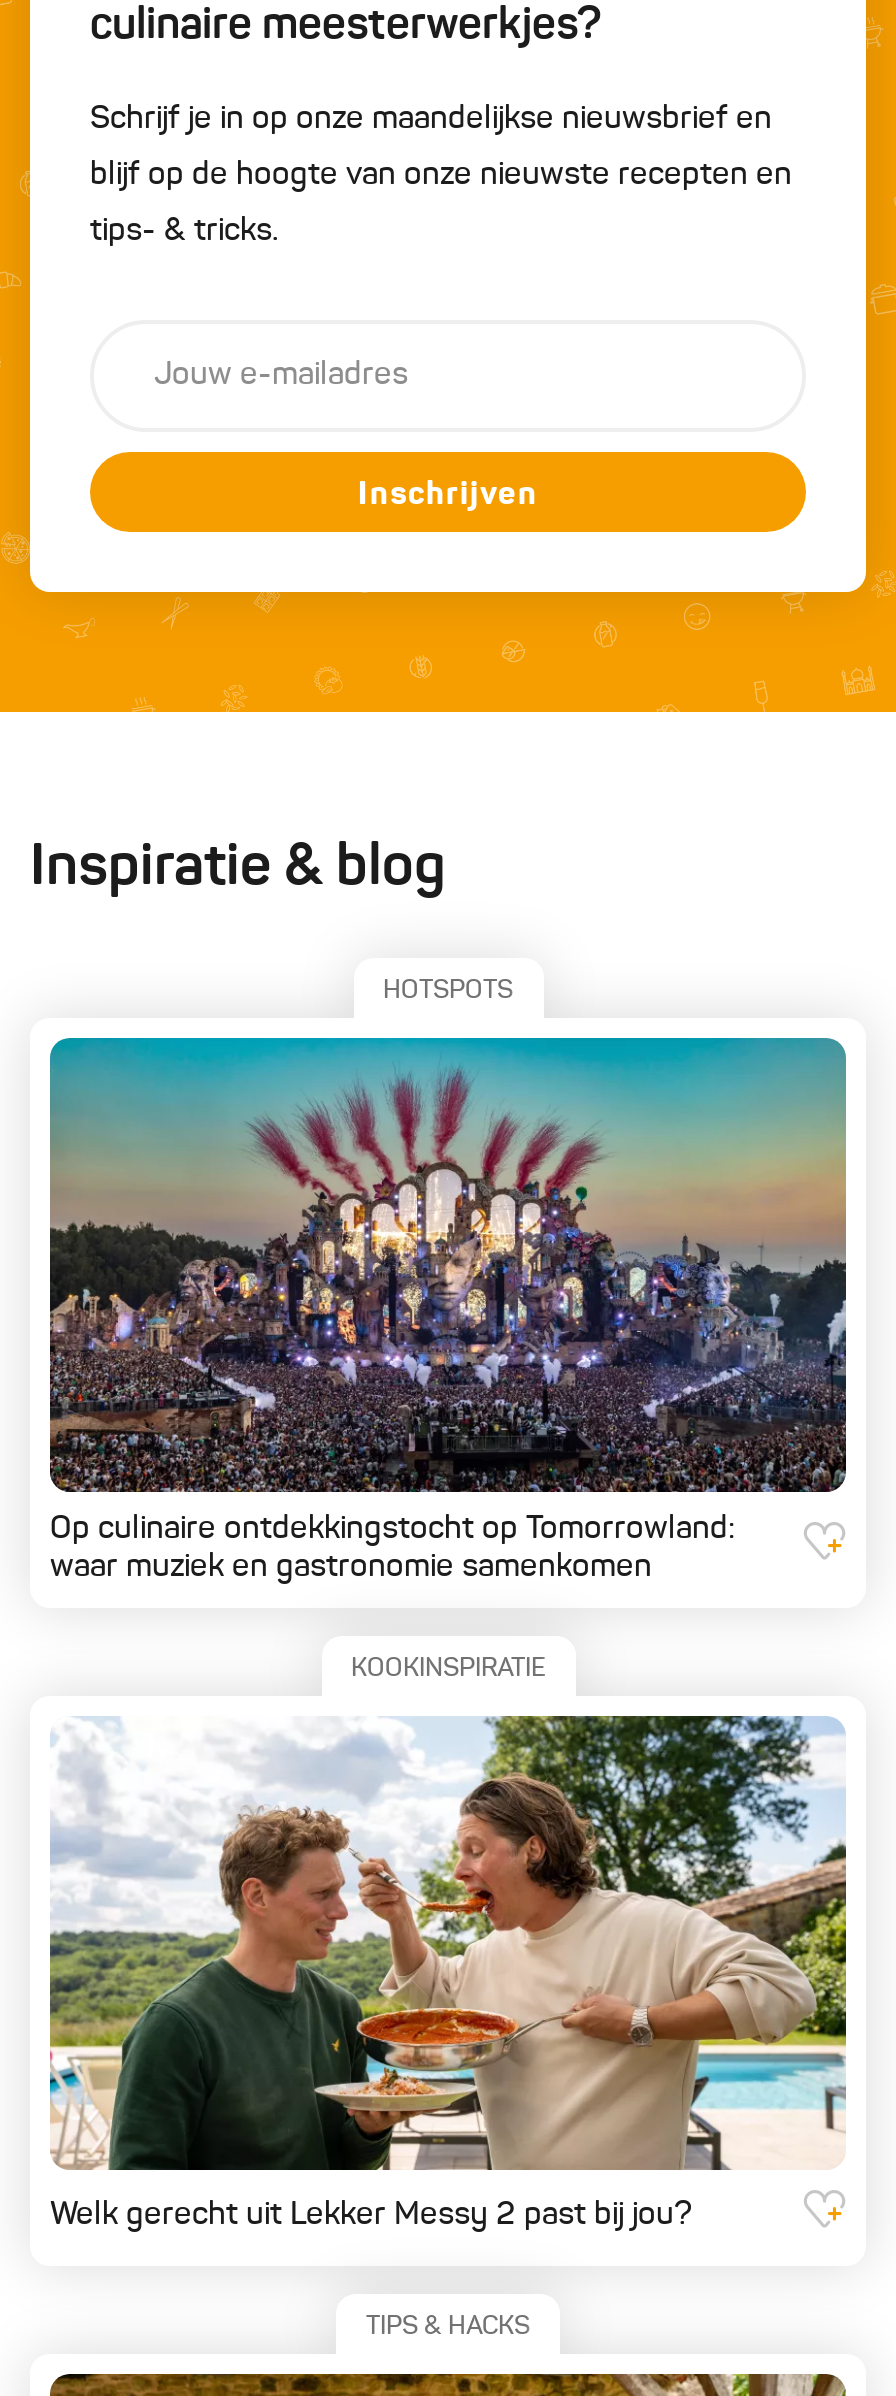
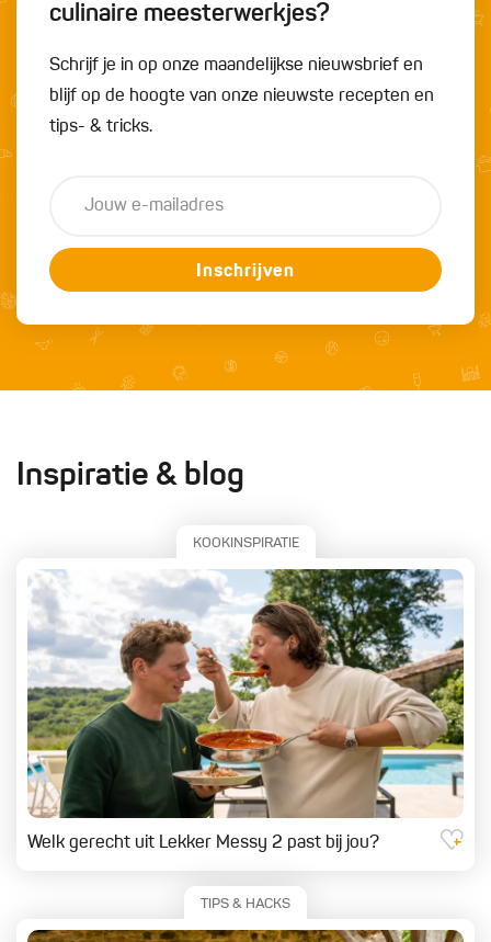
[383,979,513,1005] HOTSPOTS -> none
[48,1036,848,1583] [image] | Op culinaire ontdekkingstocht op Tomorrowland: | waar muziek en gastronomie samenkomen -> none

